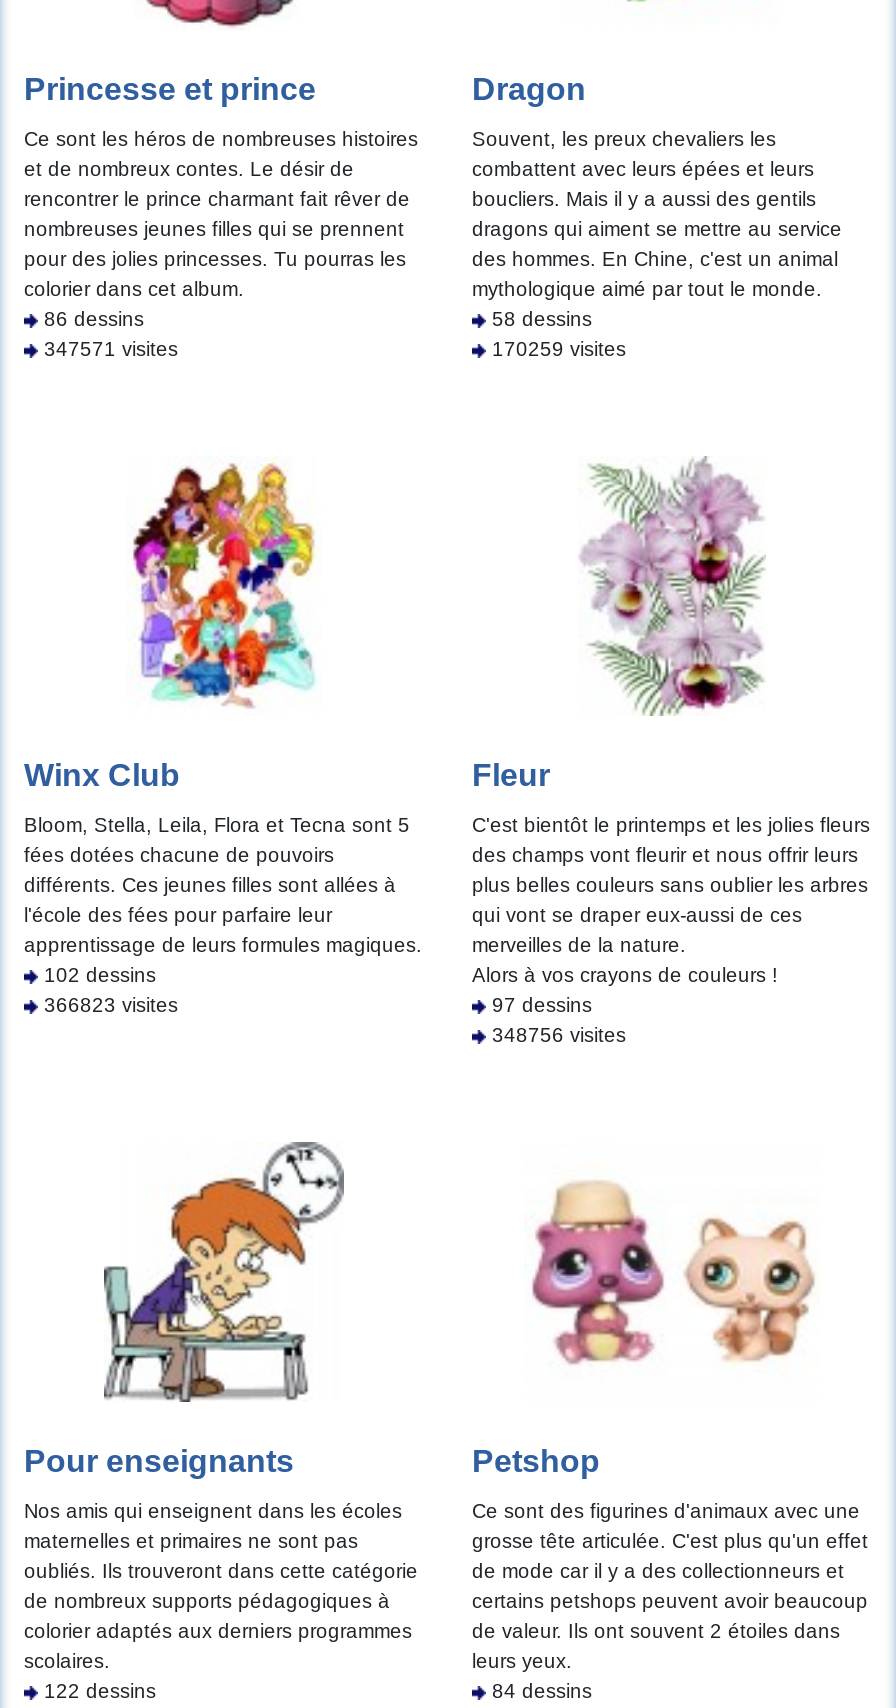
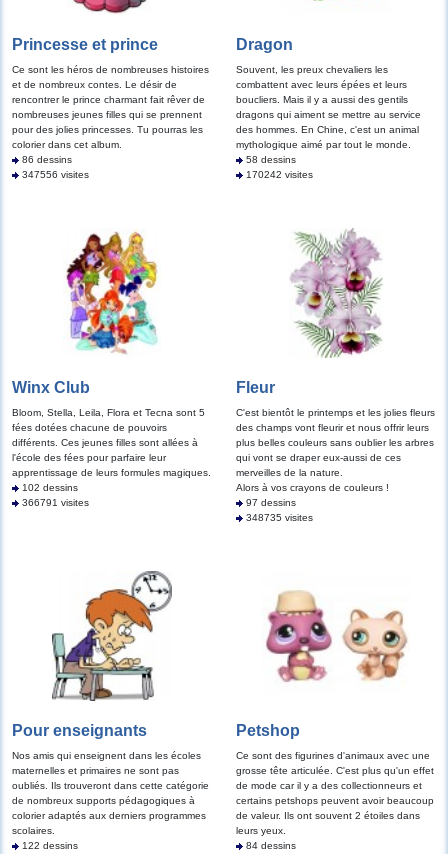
[38,338,178,360] 347571 visites -> [19,169,89,180] 347556 visites
[486,338,626,360] 170259 visites -> [243,169,313,180] 170242 visites
[38,994,178,1016] 366823 visites -> [19,497,89,508] 366791 visites
[486,1024,626,1046] 348756 visites -> [243,512,313,523] 348735 visites

